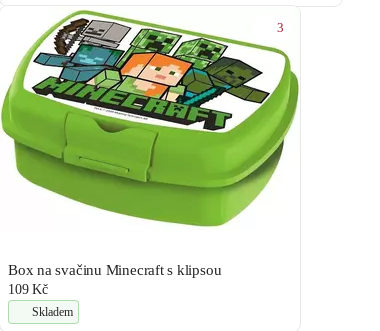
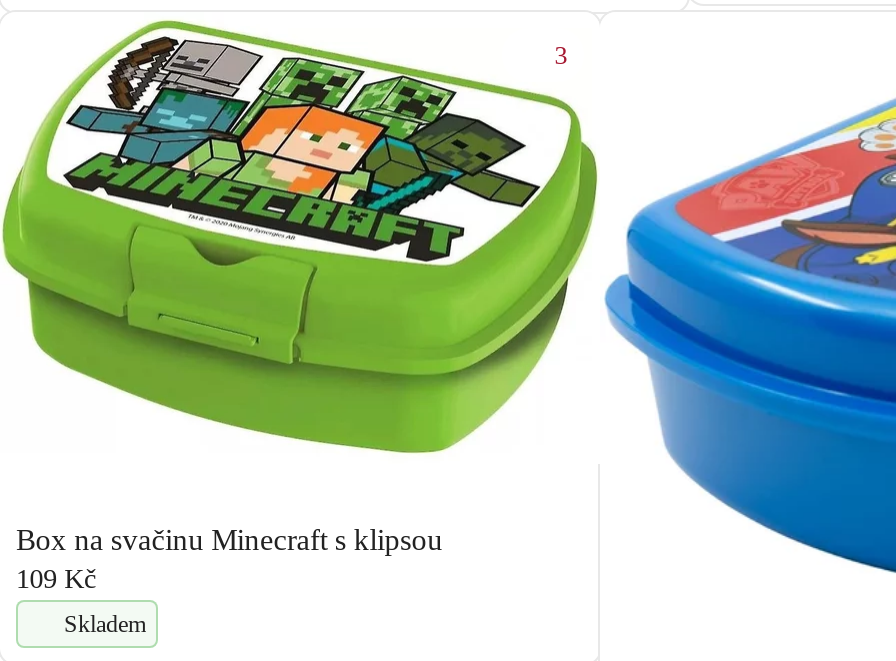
none -> [604,98,890,574] [image]

